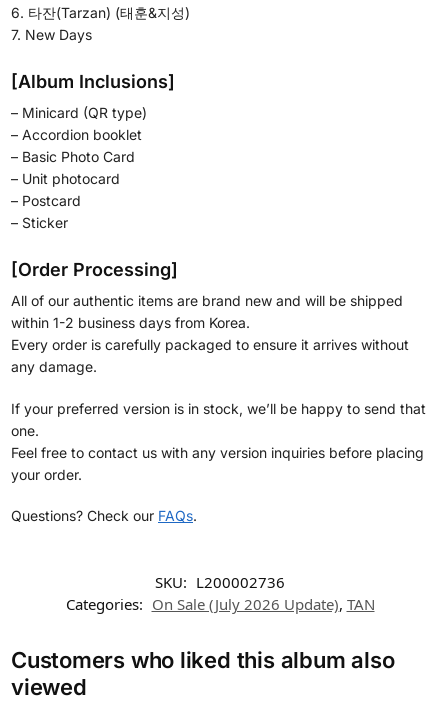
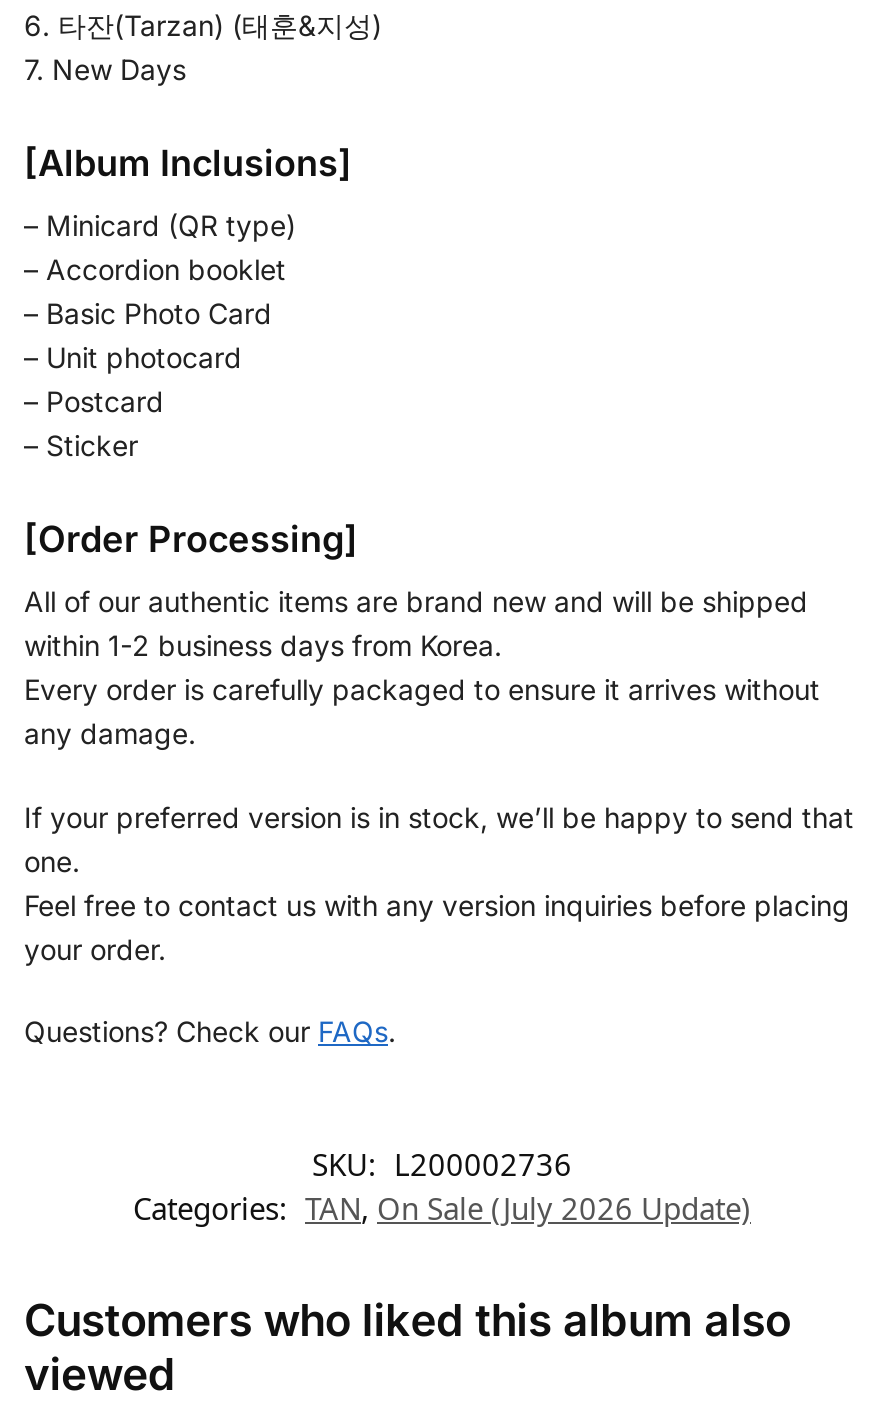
[65,594,374,614] Categories: On Sale (July 2026 Update), TAN -> [133,1188,751,1228] Categories: TAN, On Sale (July 2026 Update)

